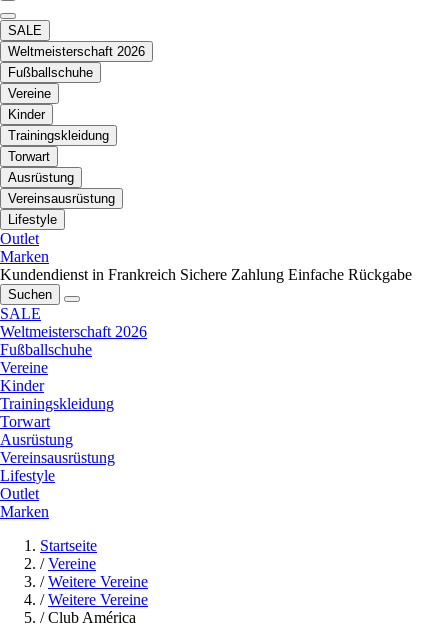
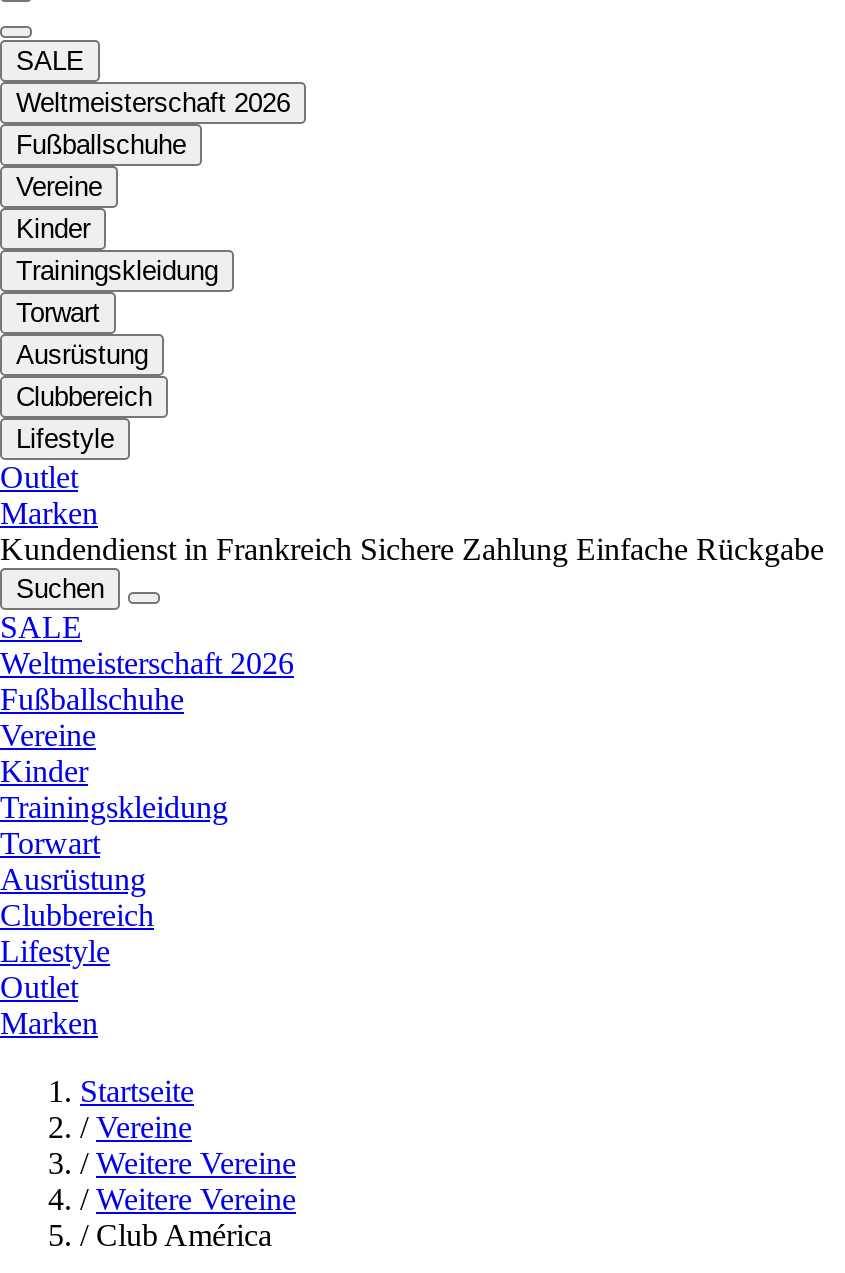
[8,191,115,206] Vereinsausrüstung -> [16,383,152,413] Clubbereich
[0,449,115,466] Vereinsausrüstung -> [0,899,154,933] Clubbereich

